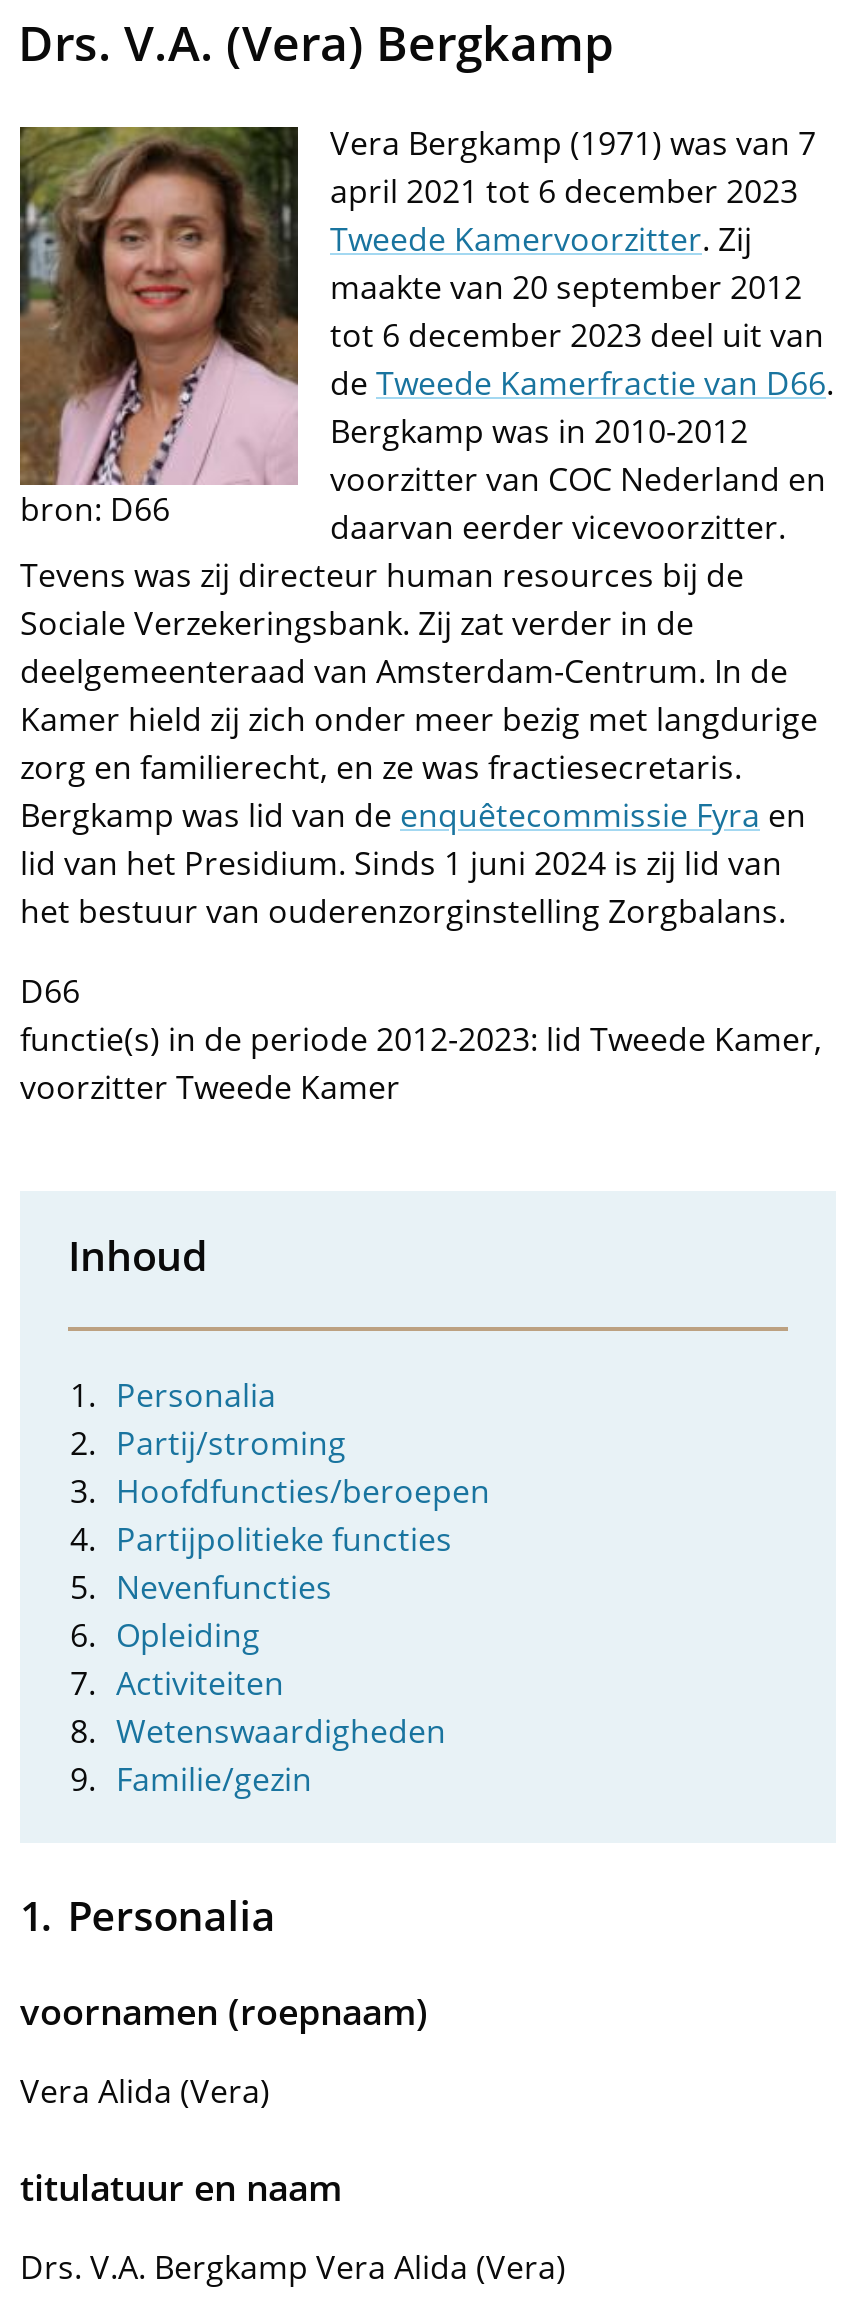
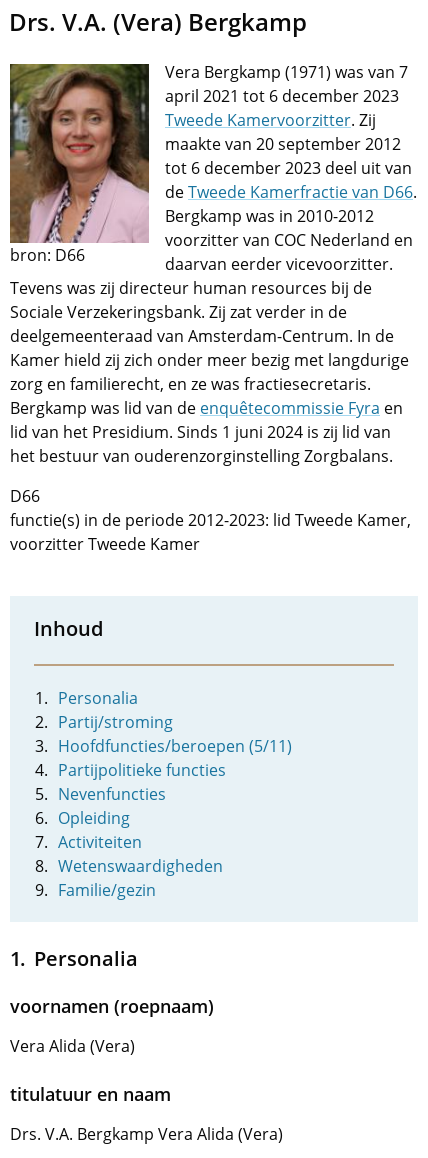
[116,1469,490,1513] Hoofdfuncties/beroepen -> [58,735,292,757] Hoofdfuncties/beroepen (5/11)

